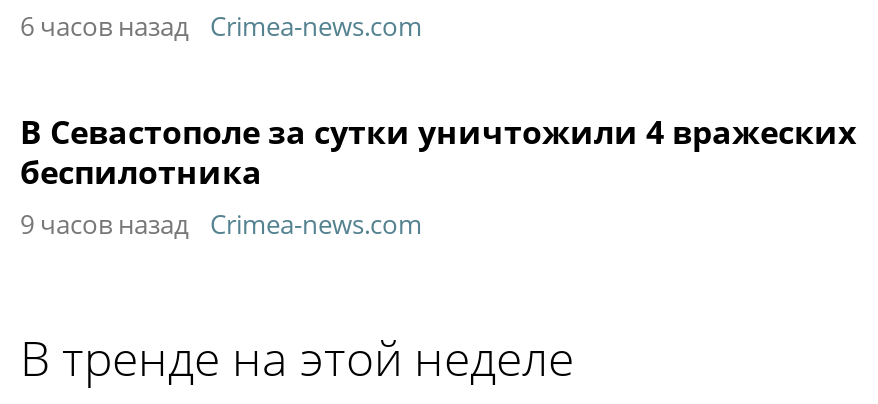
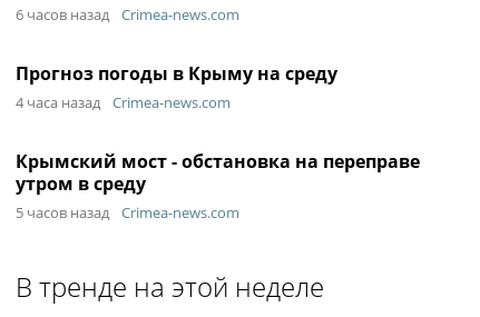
[20,110,856,242] В Севастополе за сутки уничтожили 4 вражеских | беспилотника | 9 часов назад -> [16,61,420,222] Прогноз погоды в Крыму на среду | 4 часа назад | Crimea-news.com | Крымский мост - обстановка на переправе | утром в среду | 5 часов назад

